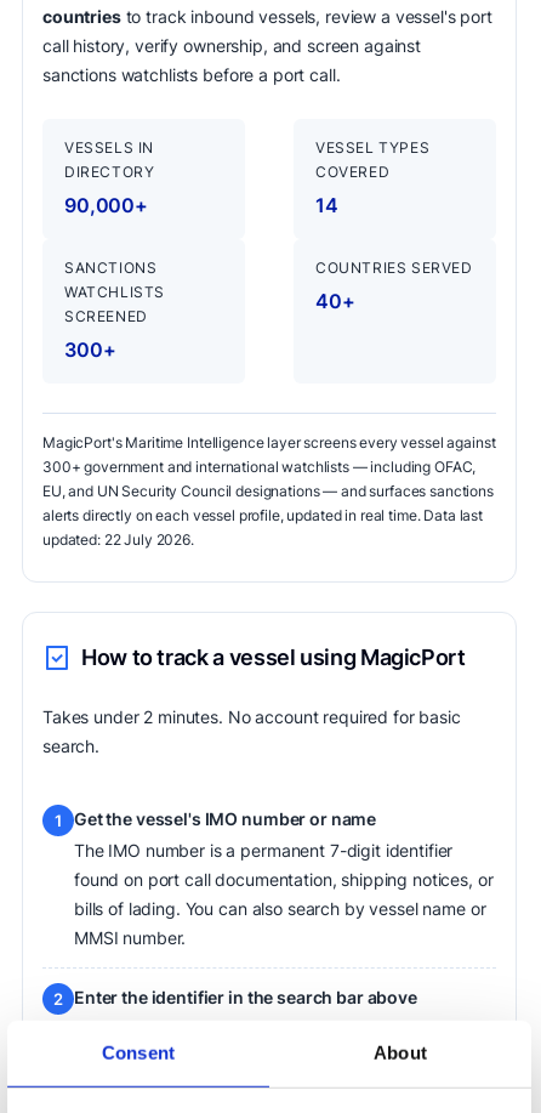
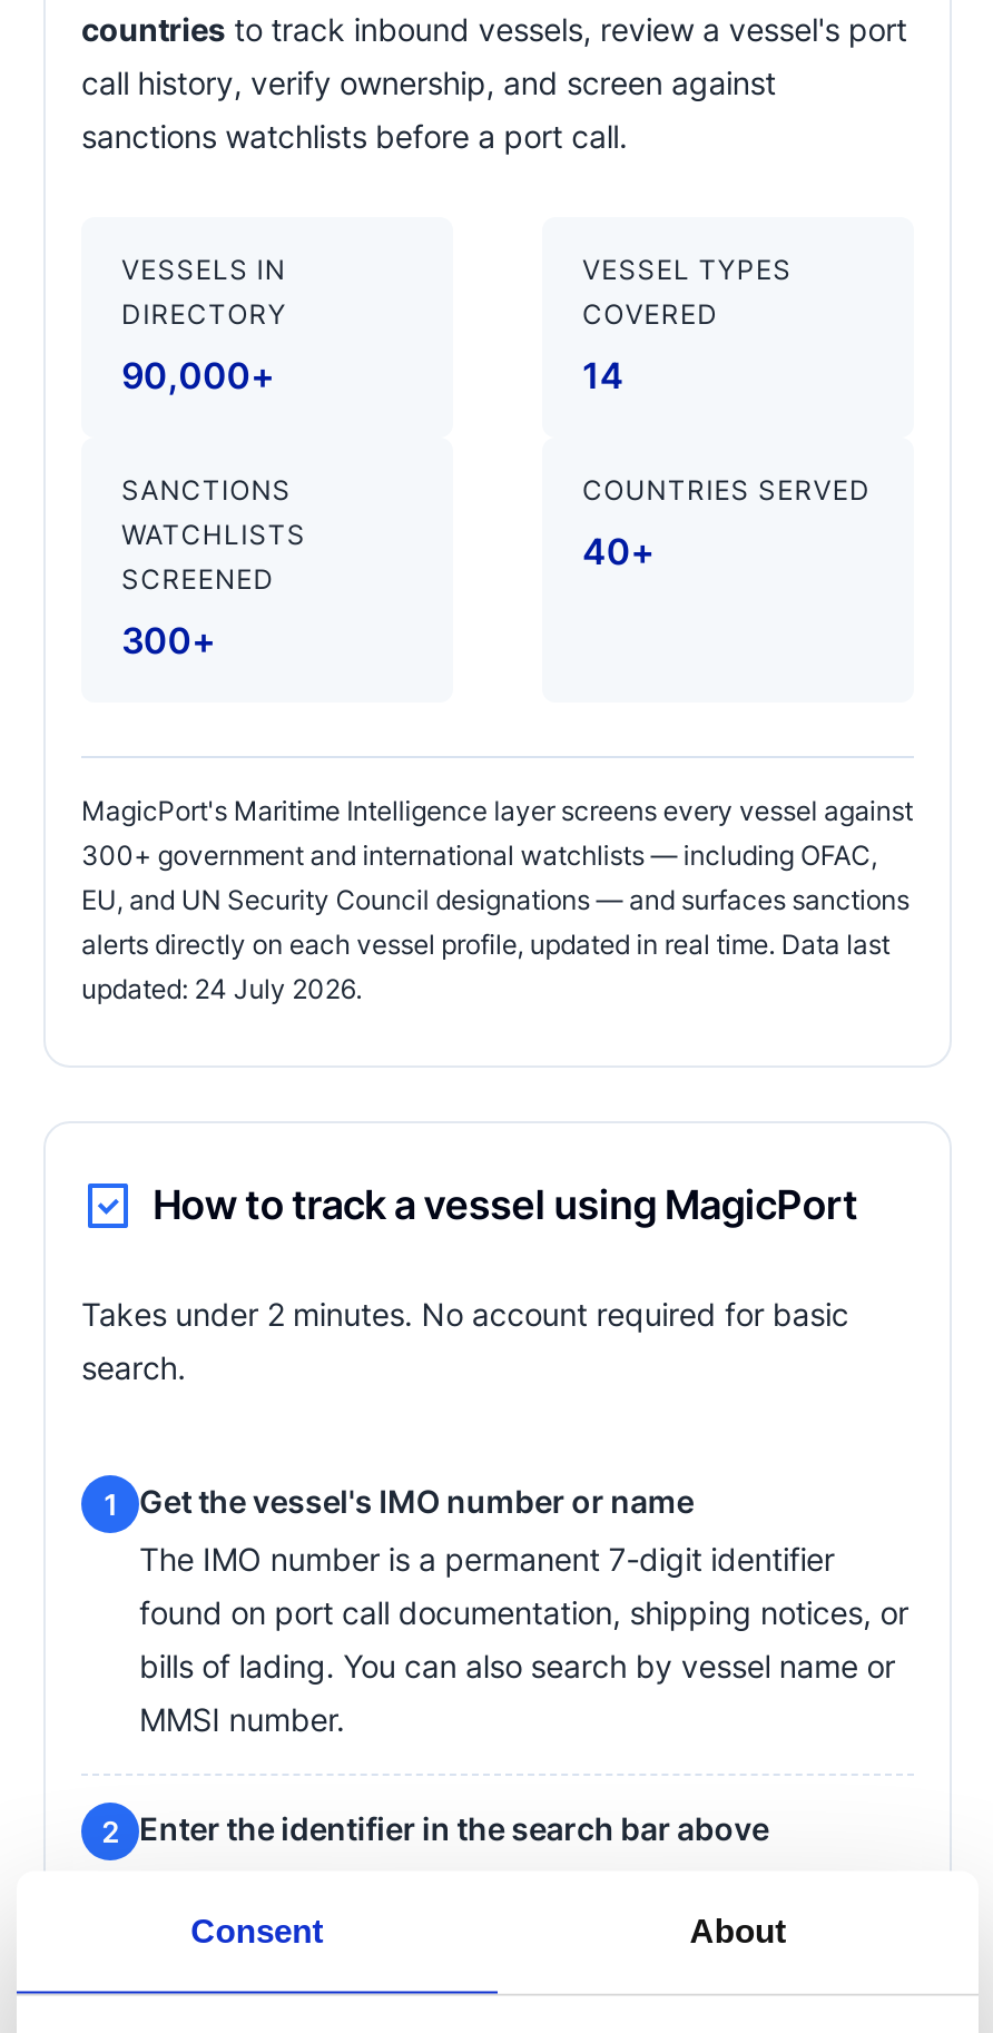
[42,530,194,549] updated: 22 July 2026. -> [81,972,362,1005] updated: 24 July 2026.

